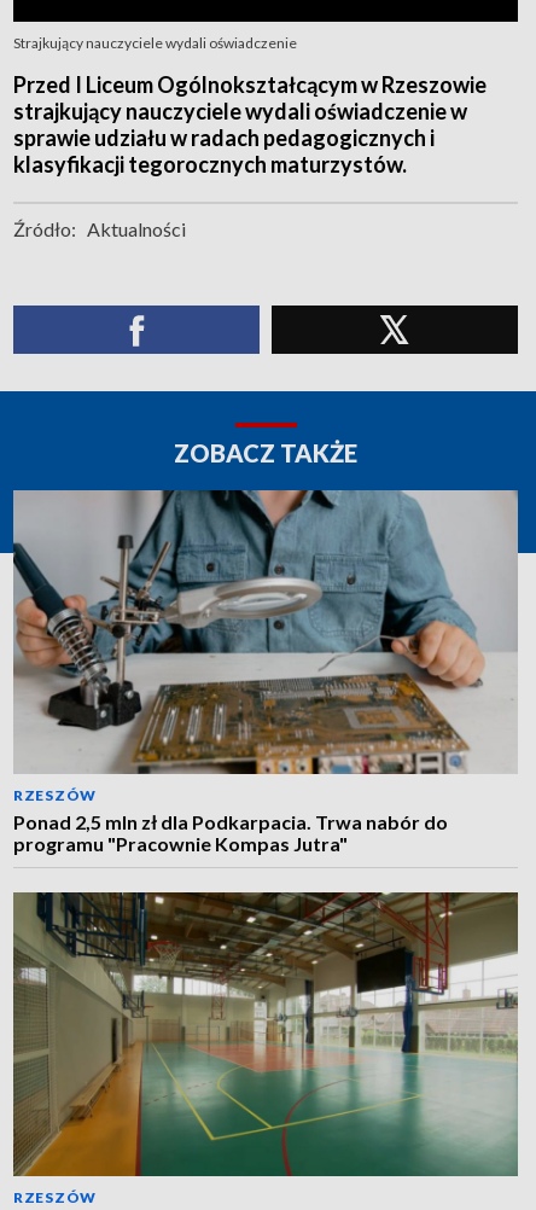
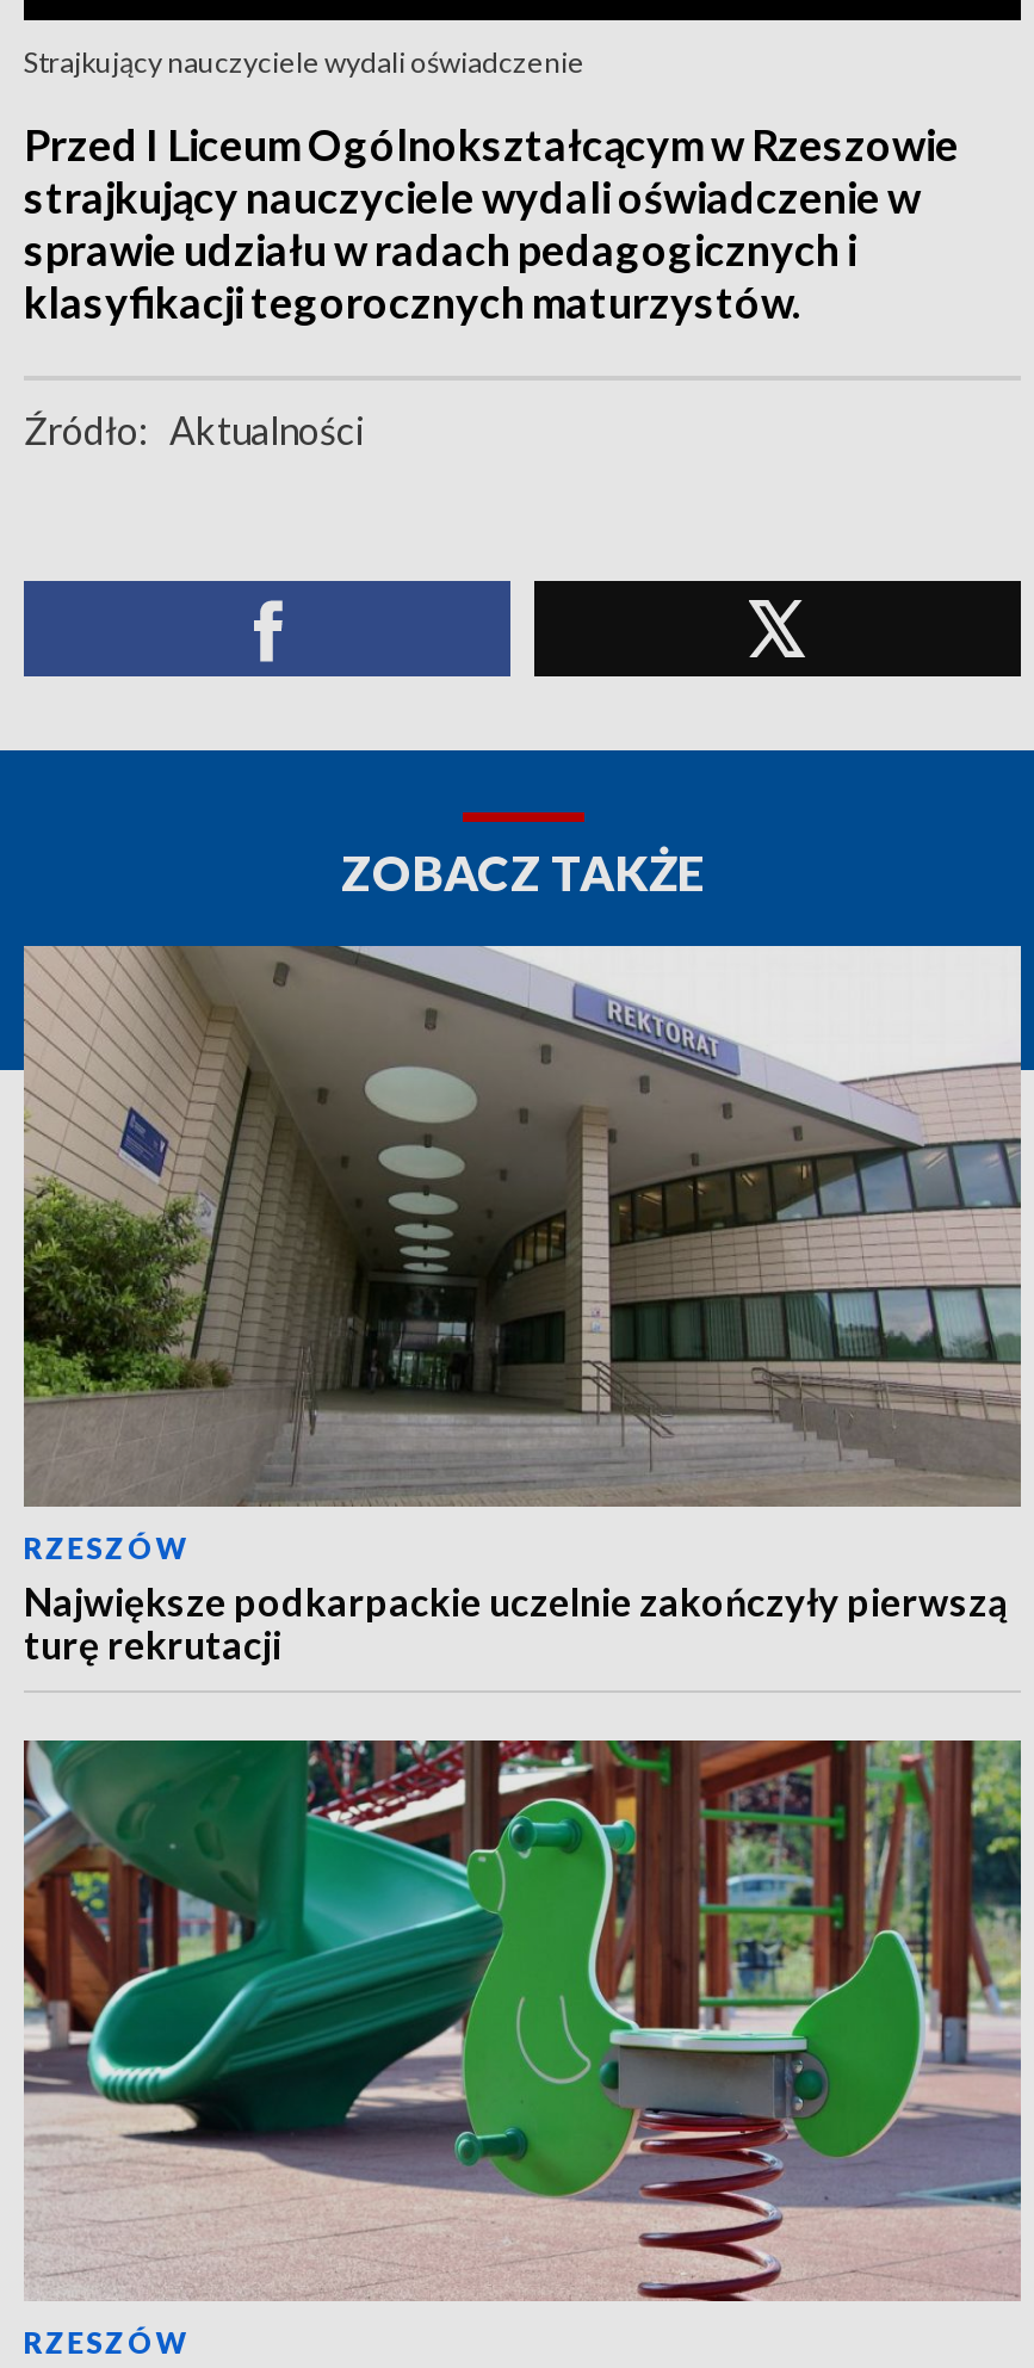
[12,489,518,855] [image] | Ponad 2,5 mln zł dla Podkarpacia. Trwa nabór do | programu "Pracownie Kompas Jutra" -> [21,944,1021,1667] [image] | Największe podkarpackie uczelnie zakończyły pierwszą | turę rekrutacji
[12,891,518,1177] [image] -> [21,1738,1023,2304] [image]

